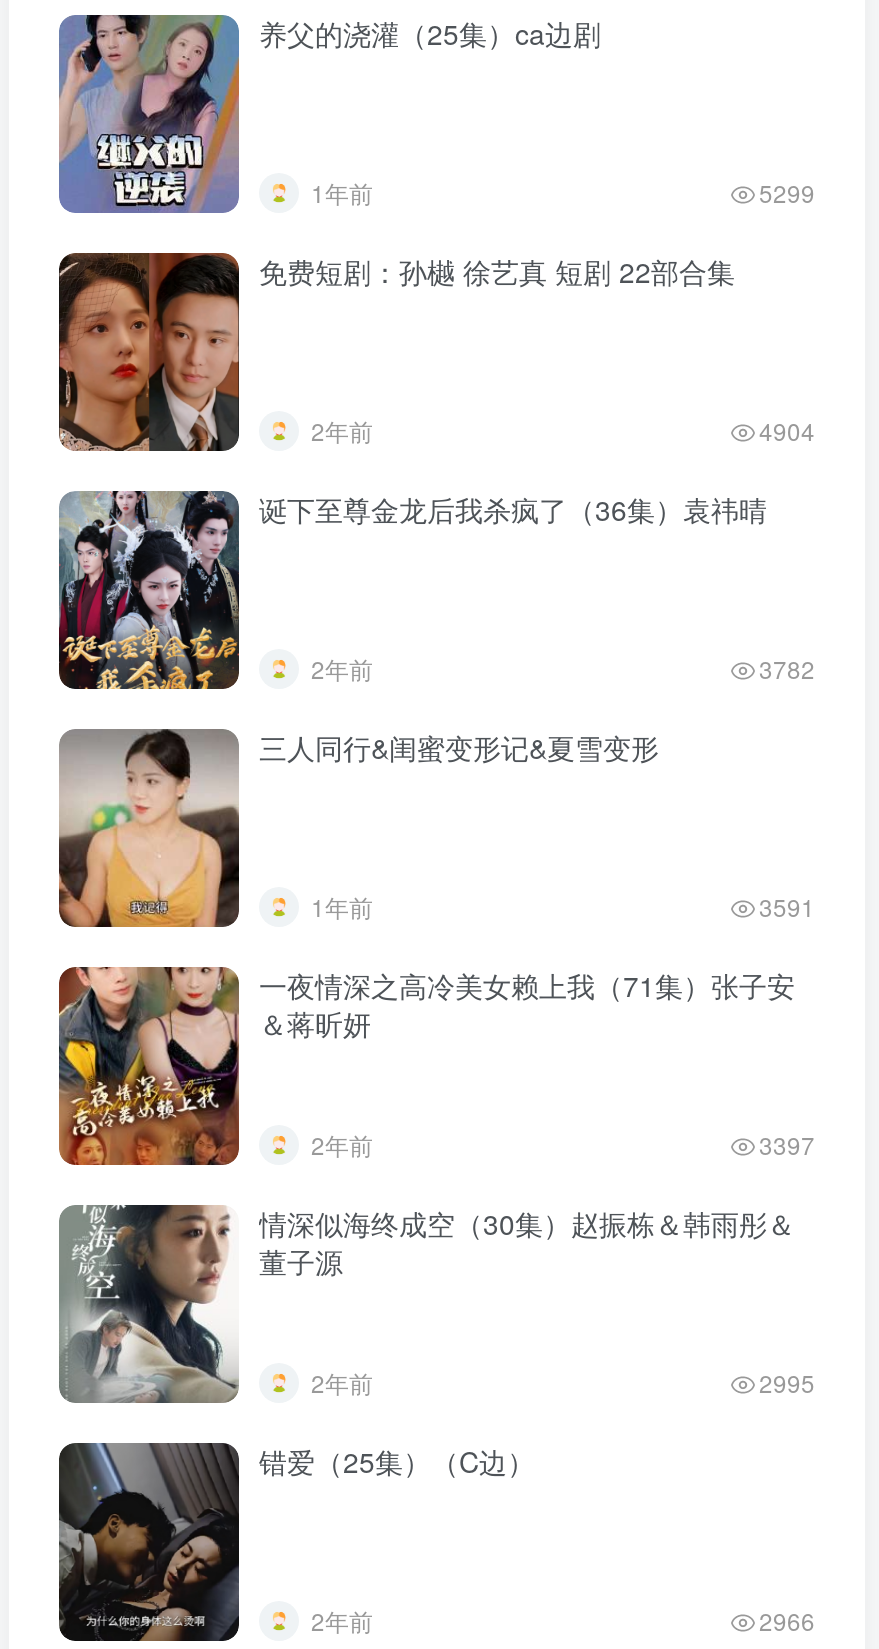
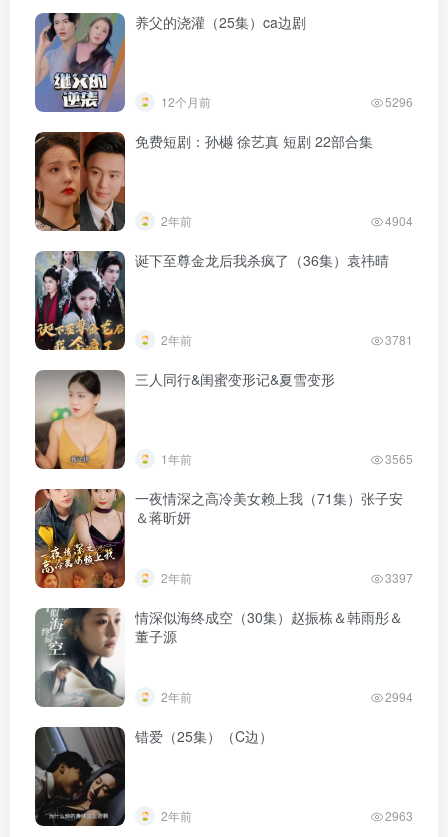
[311,176,815,210] 1年前 | 5299 -> [161,93,413,110] 12个月前 | 5296
[759,652,815,686] 3782 -> [385,331,413,348] 3781
[759,890,815,924] 3591 -> [385,450,413,467] 3565
[759,1366,815,1400] 2995 -> [385,688,413,705] 2994
[759,1604,815,1638] 2966 -> [385,807,413,824] 2963

